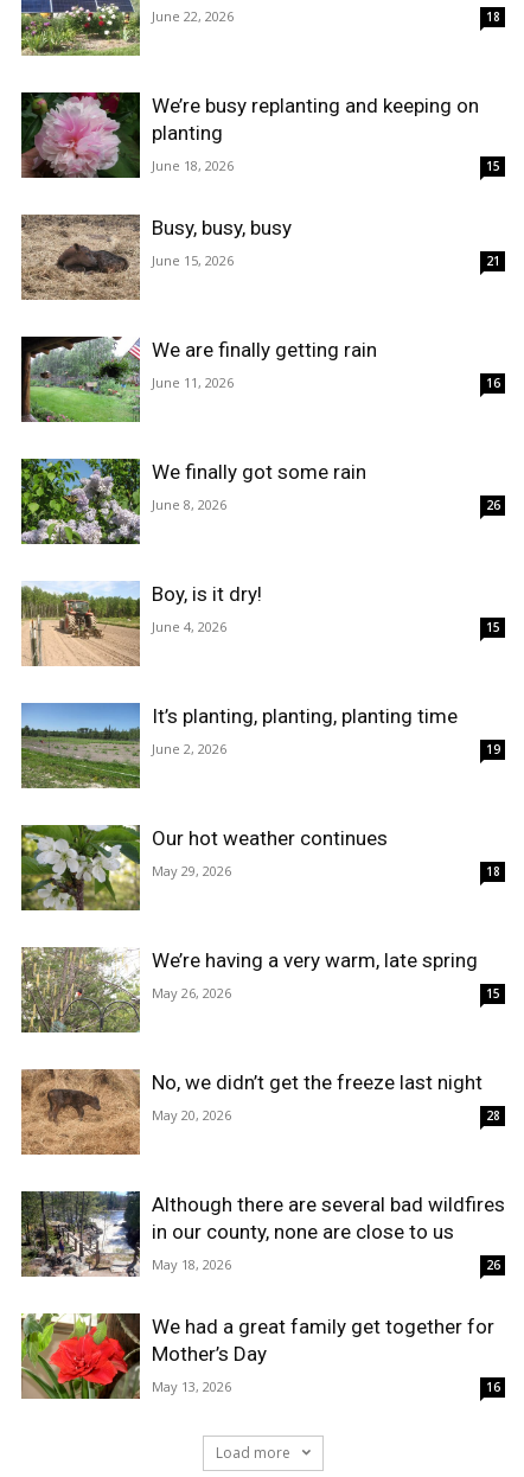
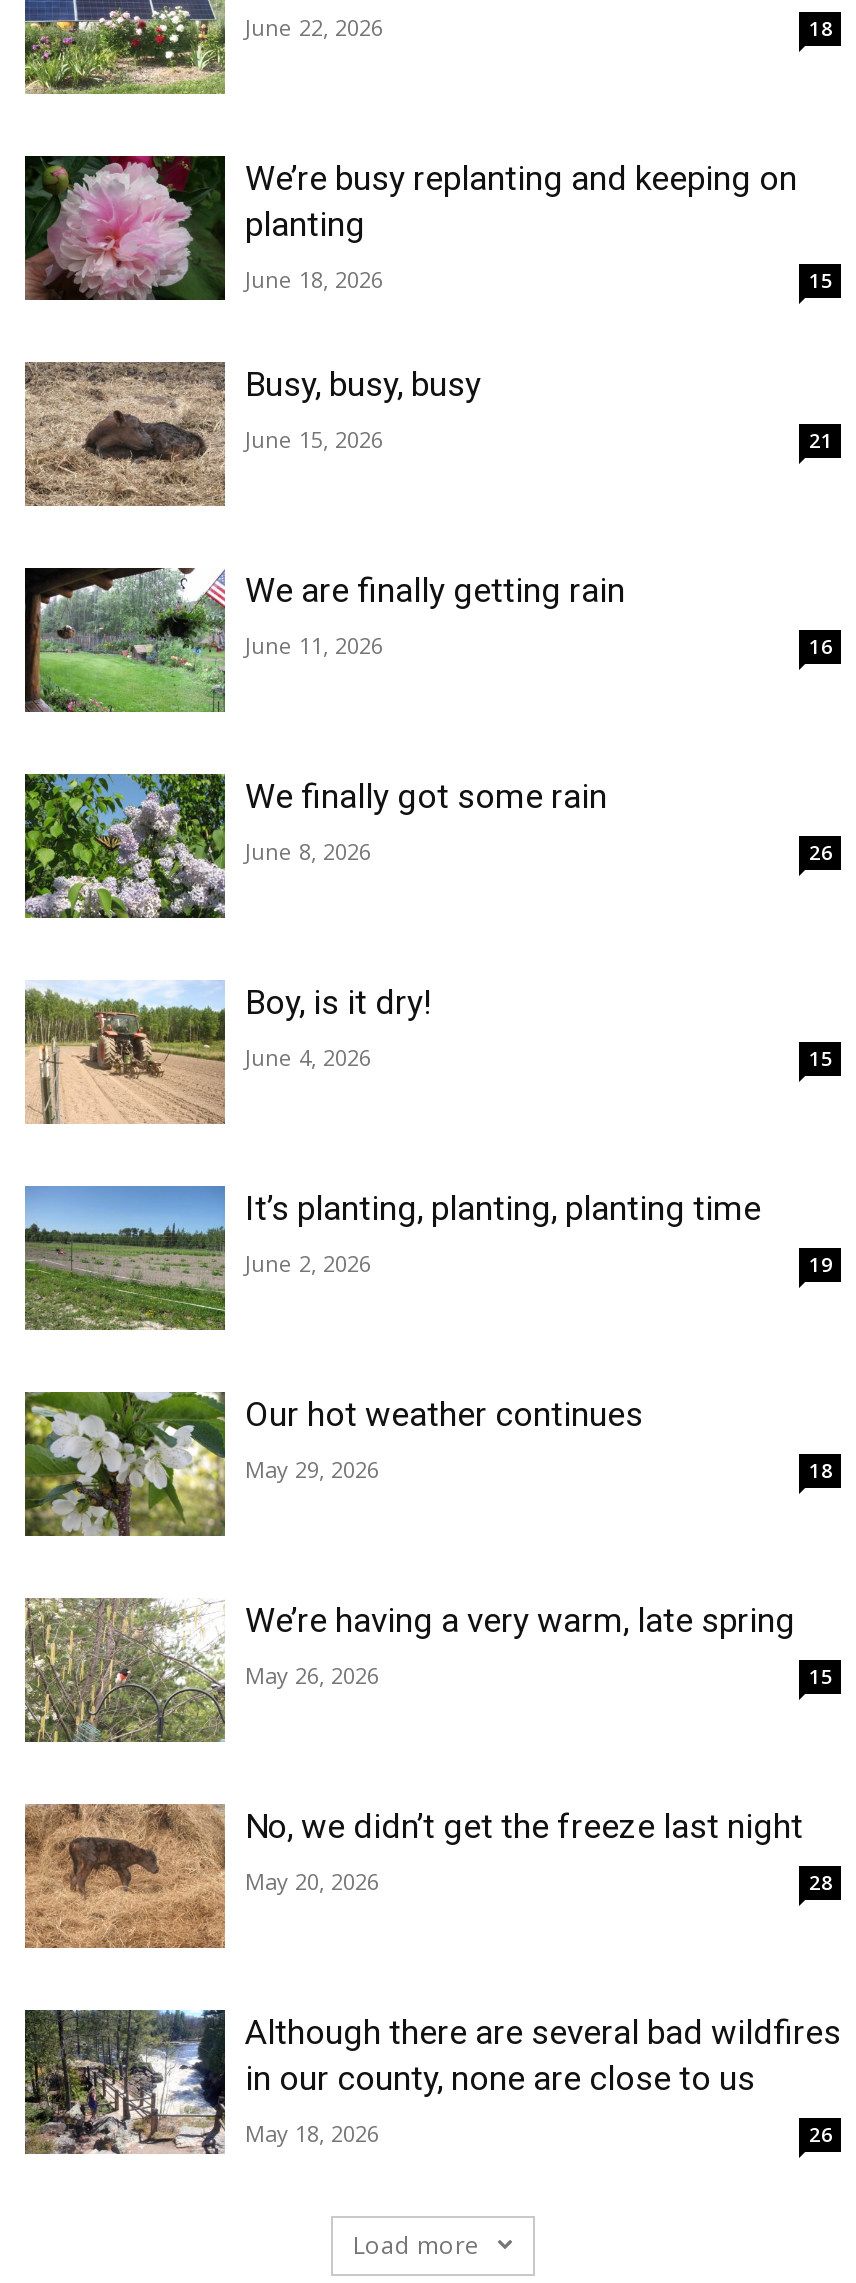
[20,1312,500,1400] [image] | We had a great family get together for | Mother’s Day | May 13, 2026 | 16 -> none

